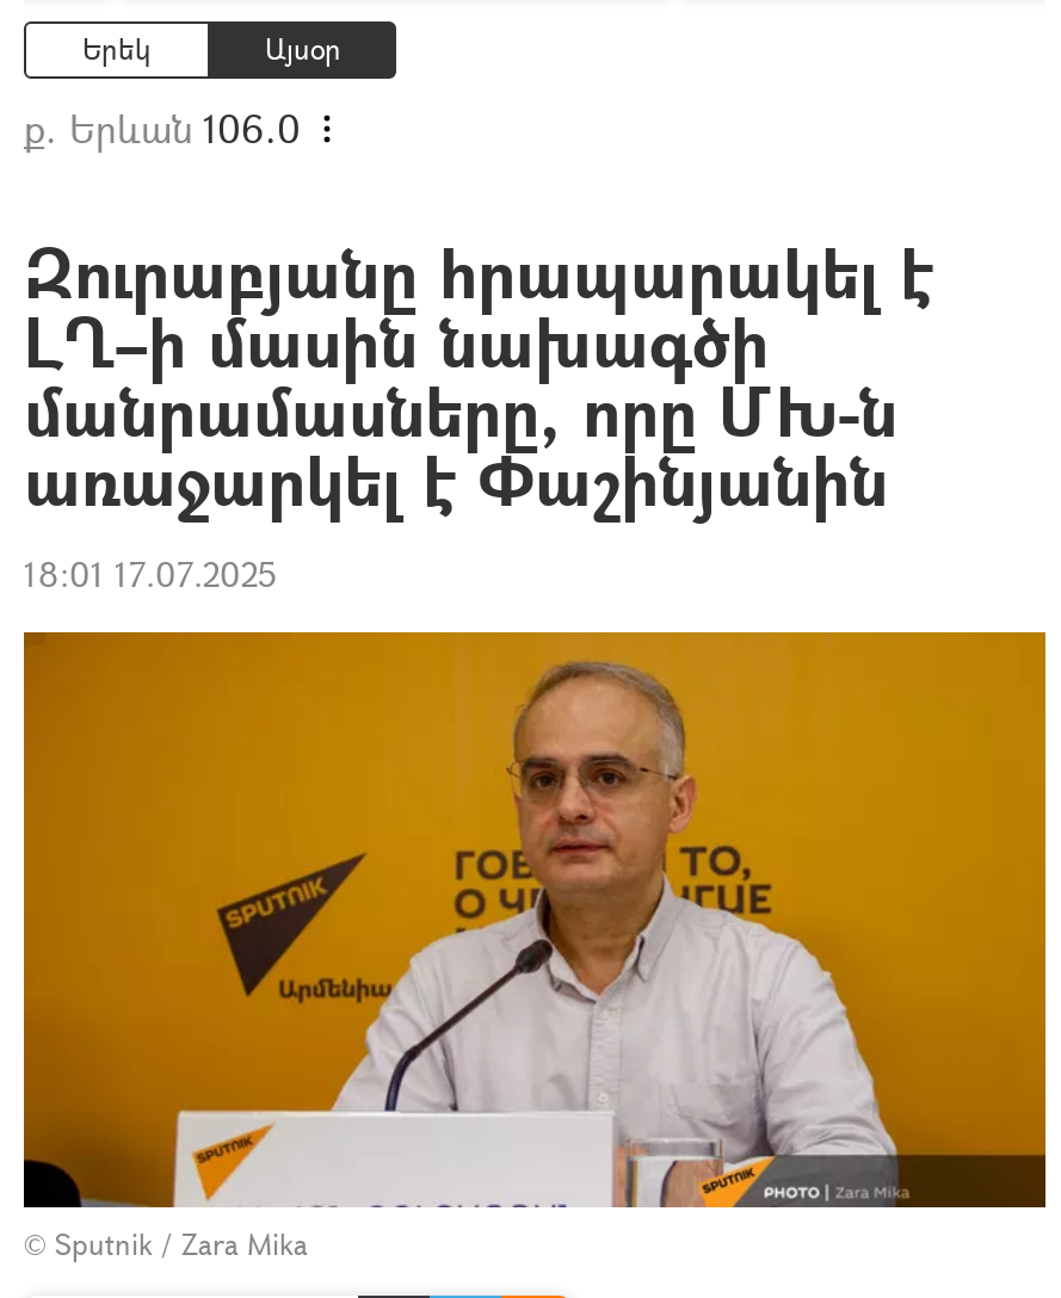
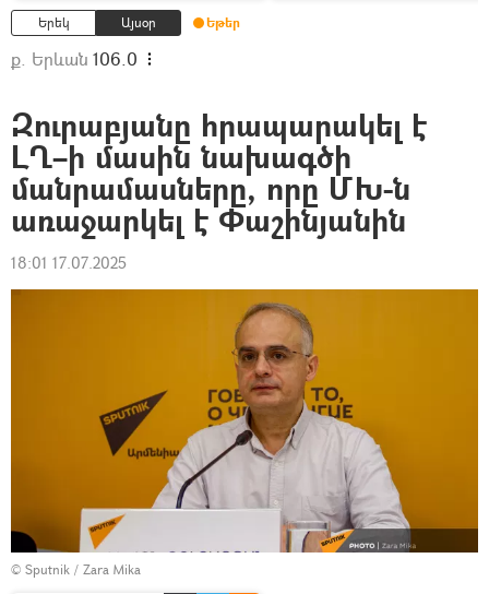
none -> [206,13,240,32] Եթեր

